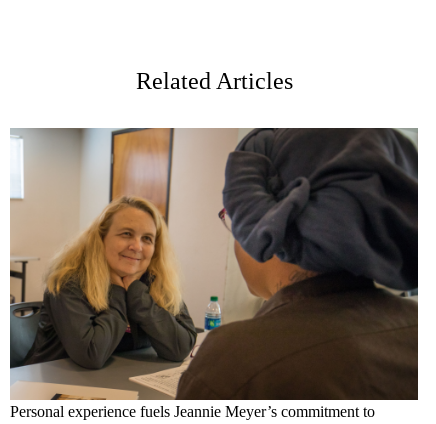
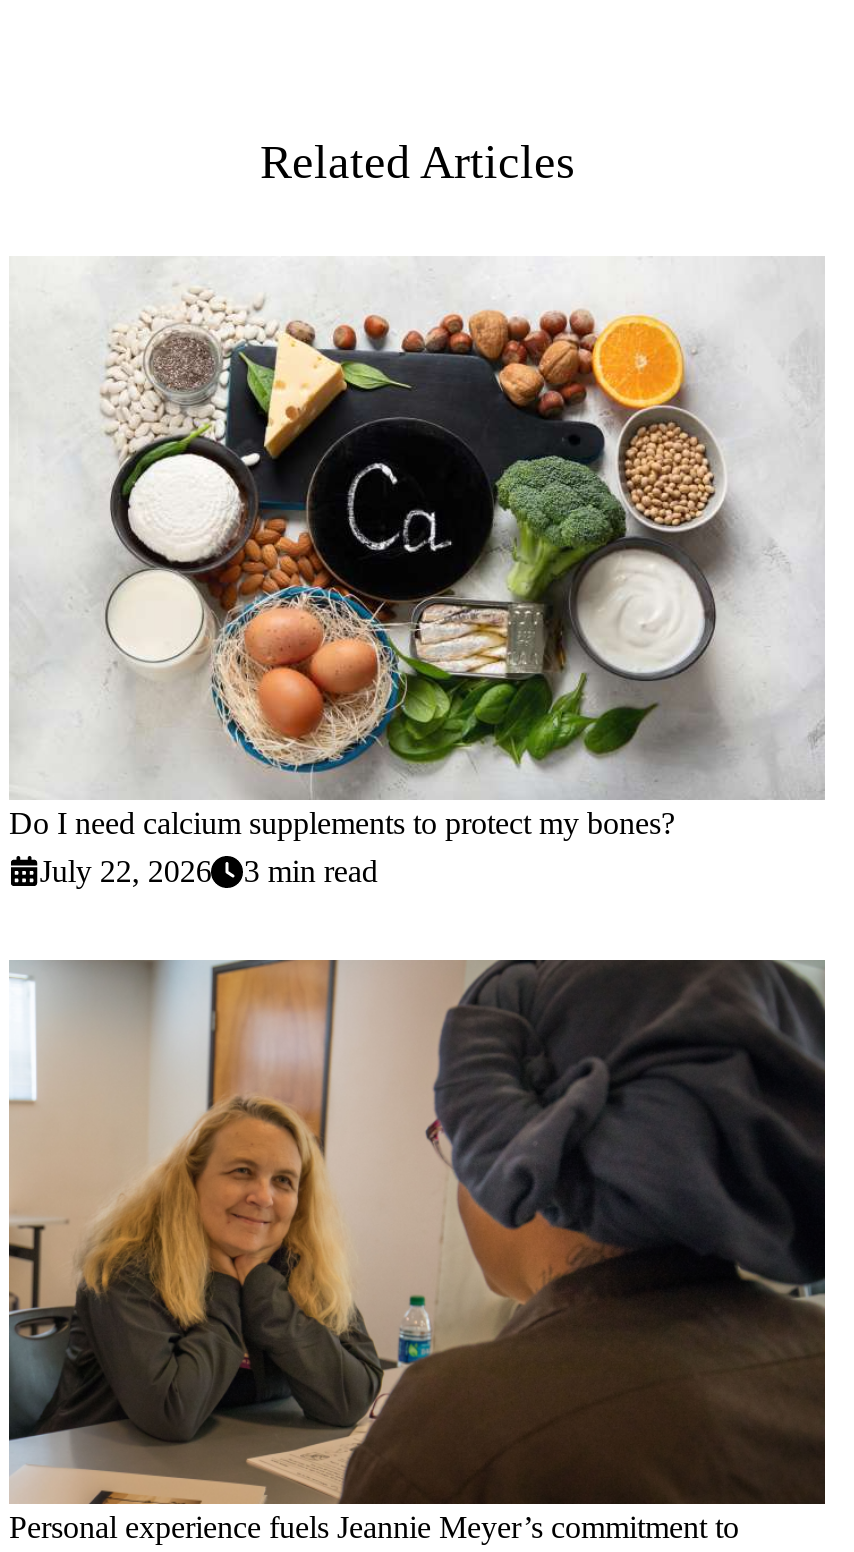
none -> [9,258,825,887] [image] | Do I need calcium supplements to protect my bones? | July 22, 2026 | 3 min read

